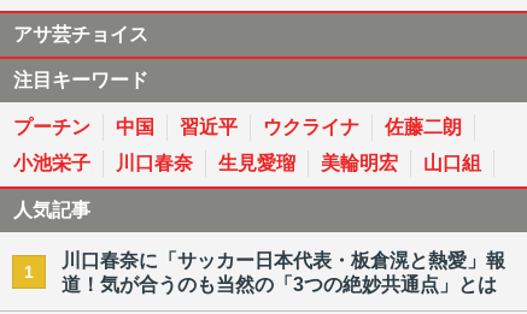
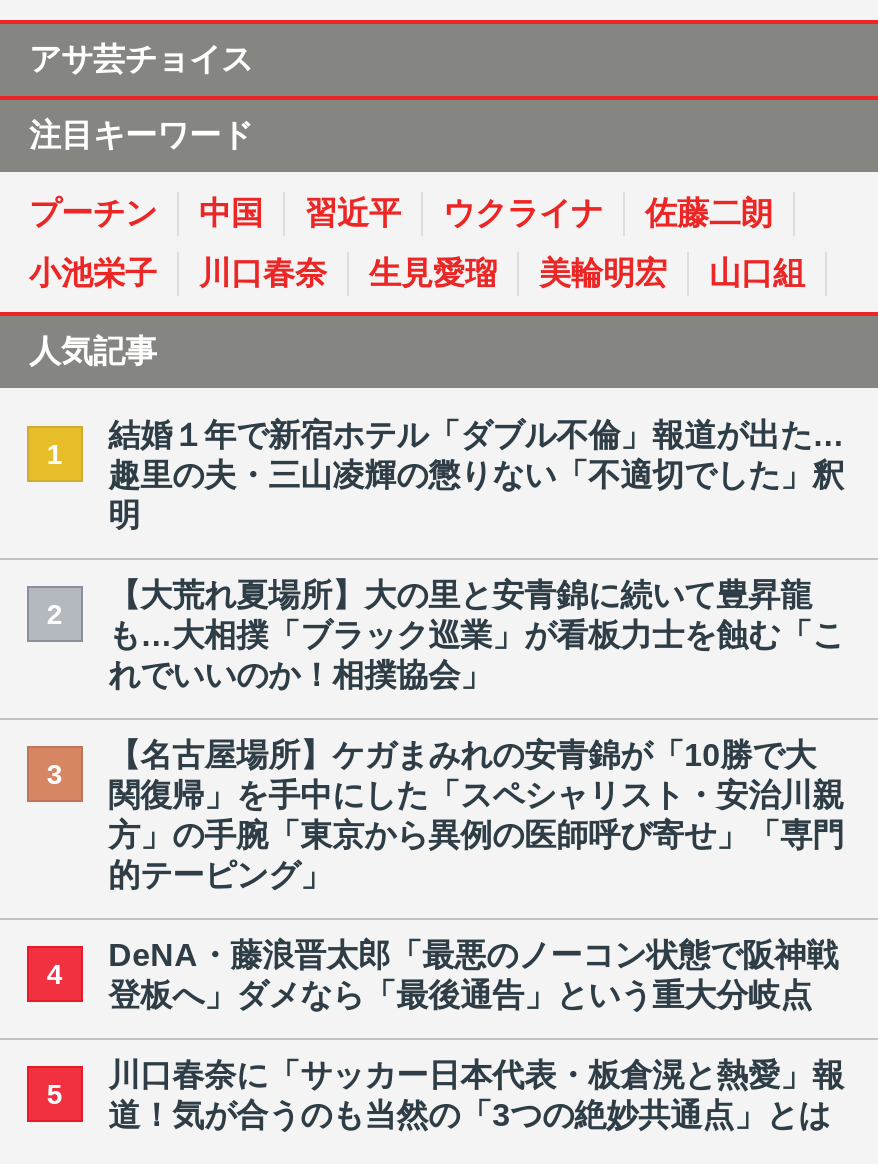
none -> [47,418,844,629] 結婚１年で新宿ホテル「ダブル不倫」報道が出た… | 趣里の夫・三山凌輝の懲りない「不適切でした」釈 | 明 | 2
none -> [47,578,844,789] 【大荒れ夏場所】大の里と安青錦に続いて豊昇龍 | も…大相撲「ブラック巡業」が看板力士を蝕む「こ | れでいいのか！相撲協会」 | 3
none -> [47,738,844,989] 【名古屋場所】ケガまみれの安青錦が「10勝で大 | 関復帰」を手中にした「スペシャリスト・安治川親 | 方」の手腕「東京から異例の医師呼び寄せ」「専門 | 的テーピング」 | 4
none -> [47,938,838,1109] DeNA・藤浪晋太郎「最悪のノーコン状態で阪神戦 | 登板へ」ダメなら「最後通告」という重大分岐点 | 5

